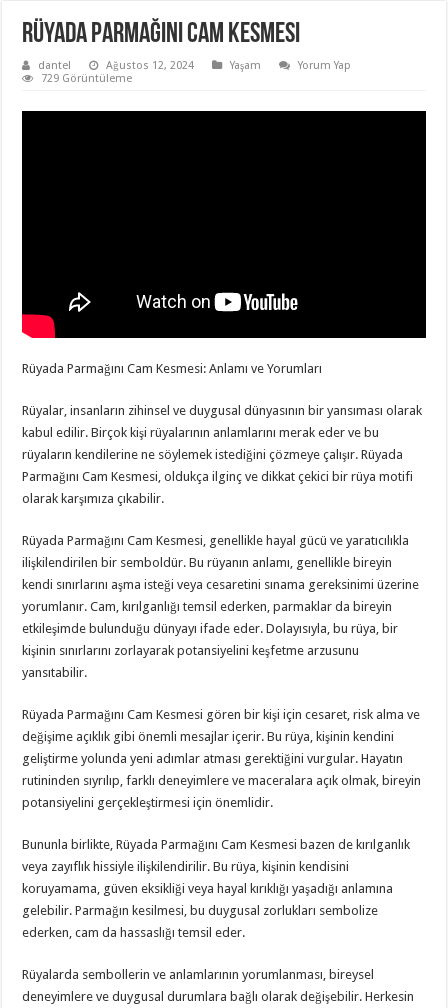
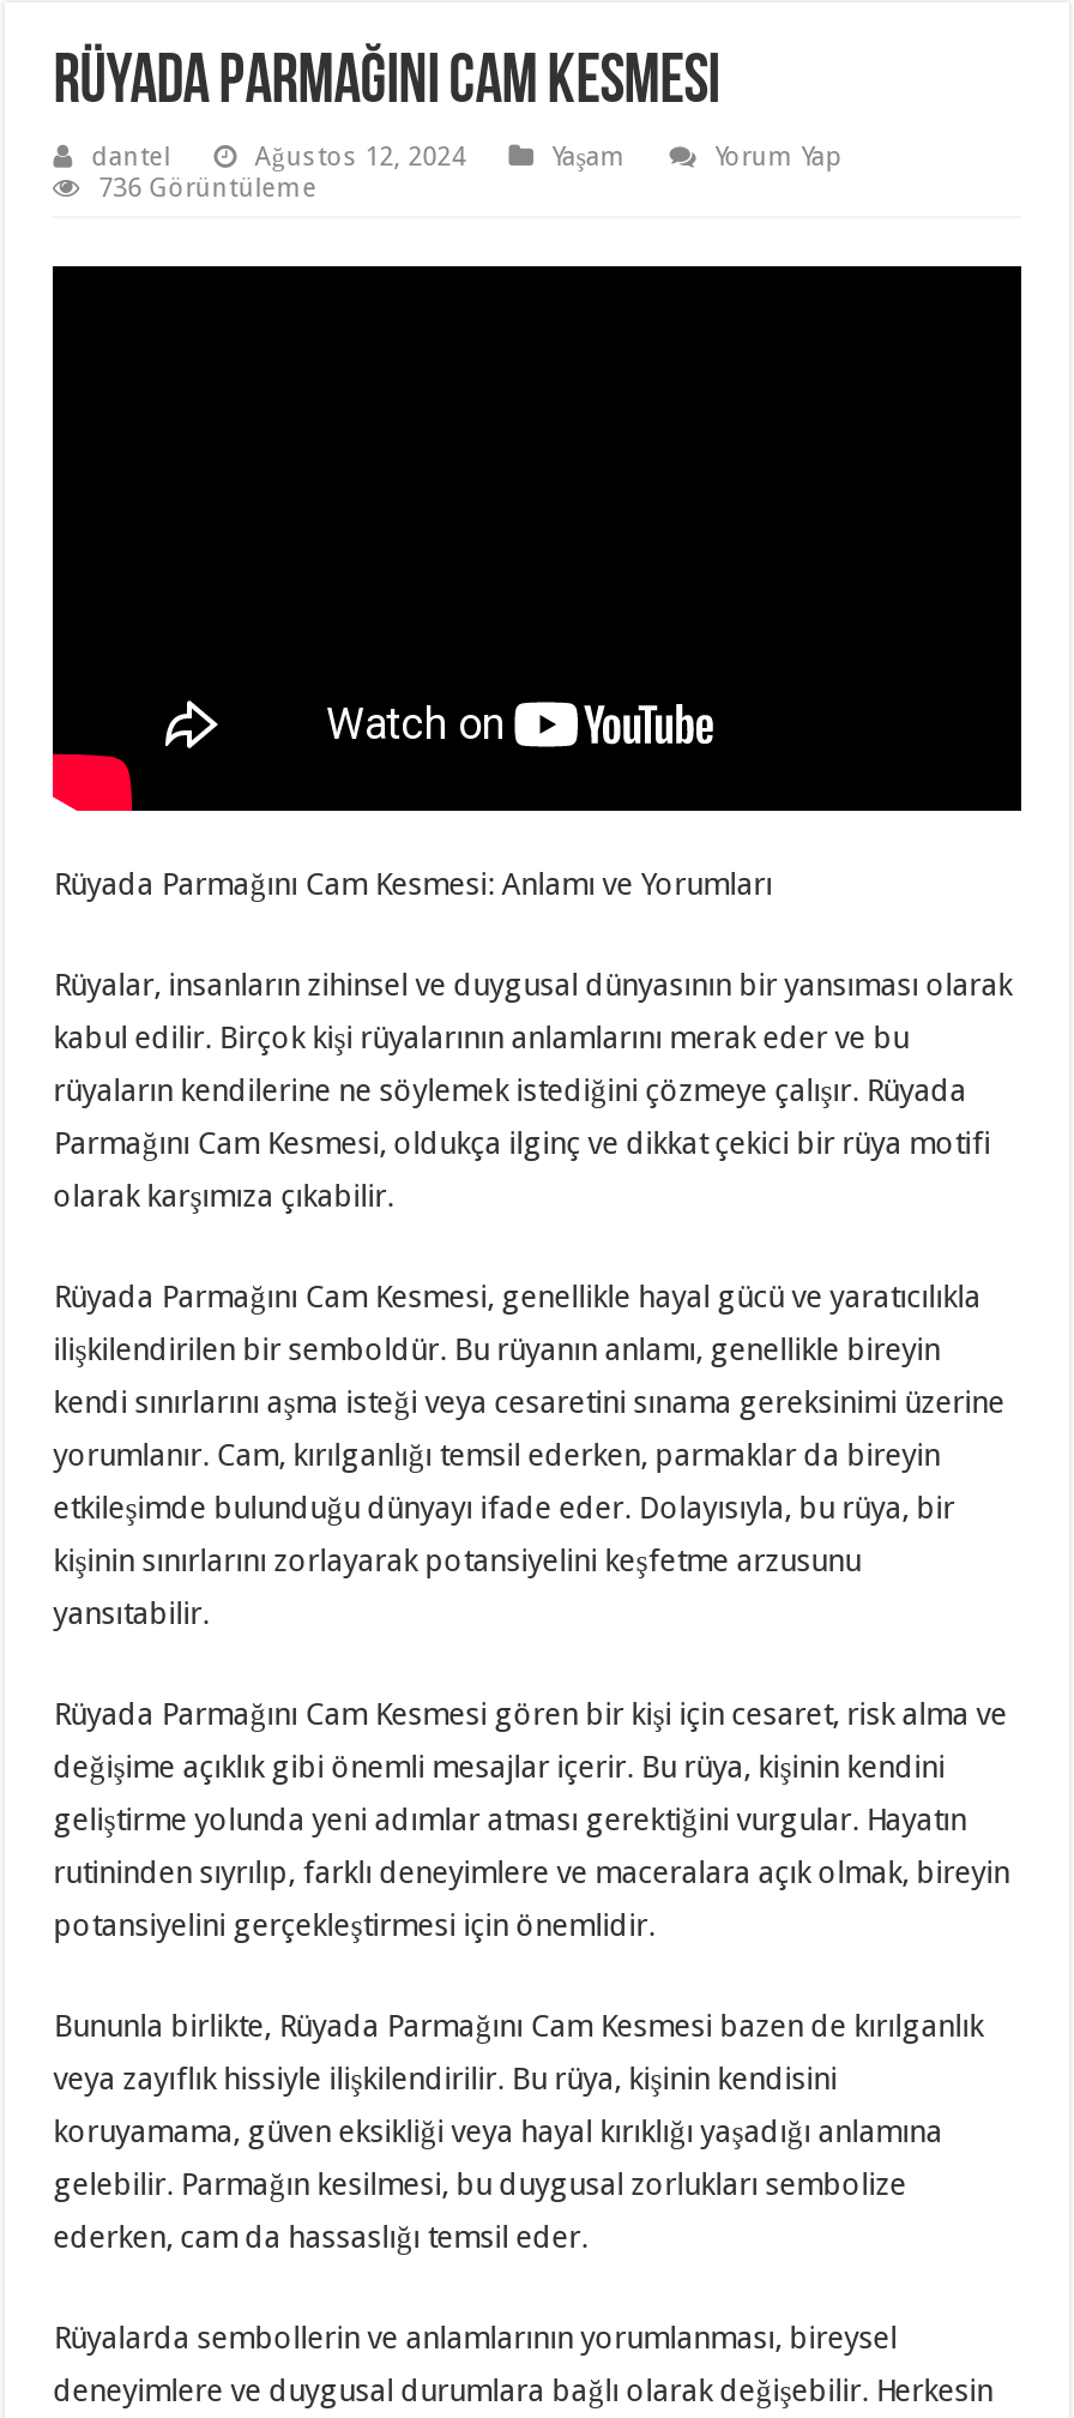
[41,72,132,85] 729 Görüntüleme -> [99,172,317,204] 736 Görüntüleme

